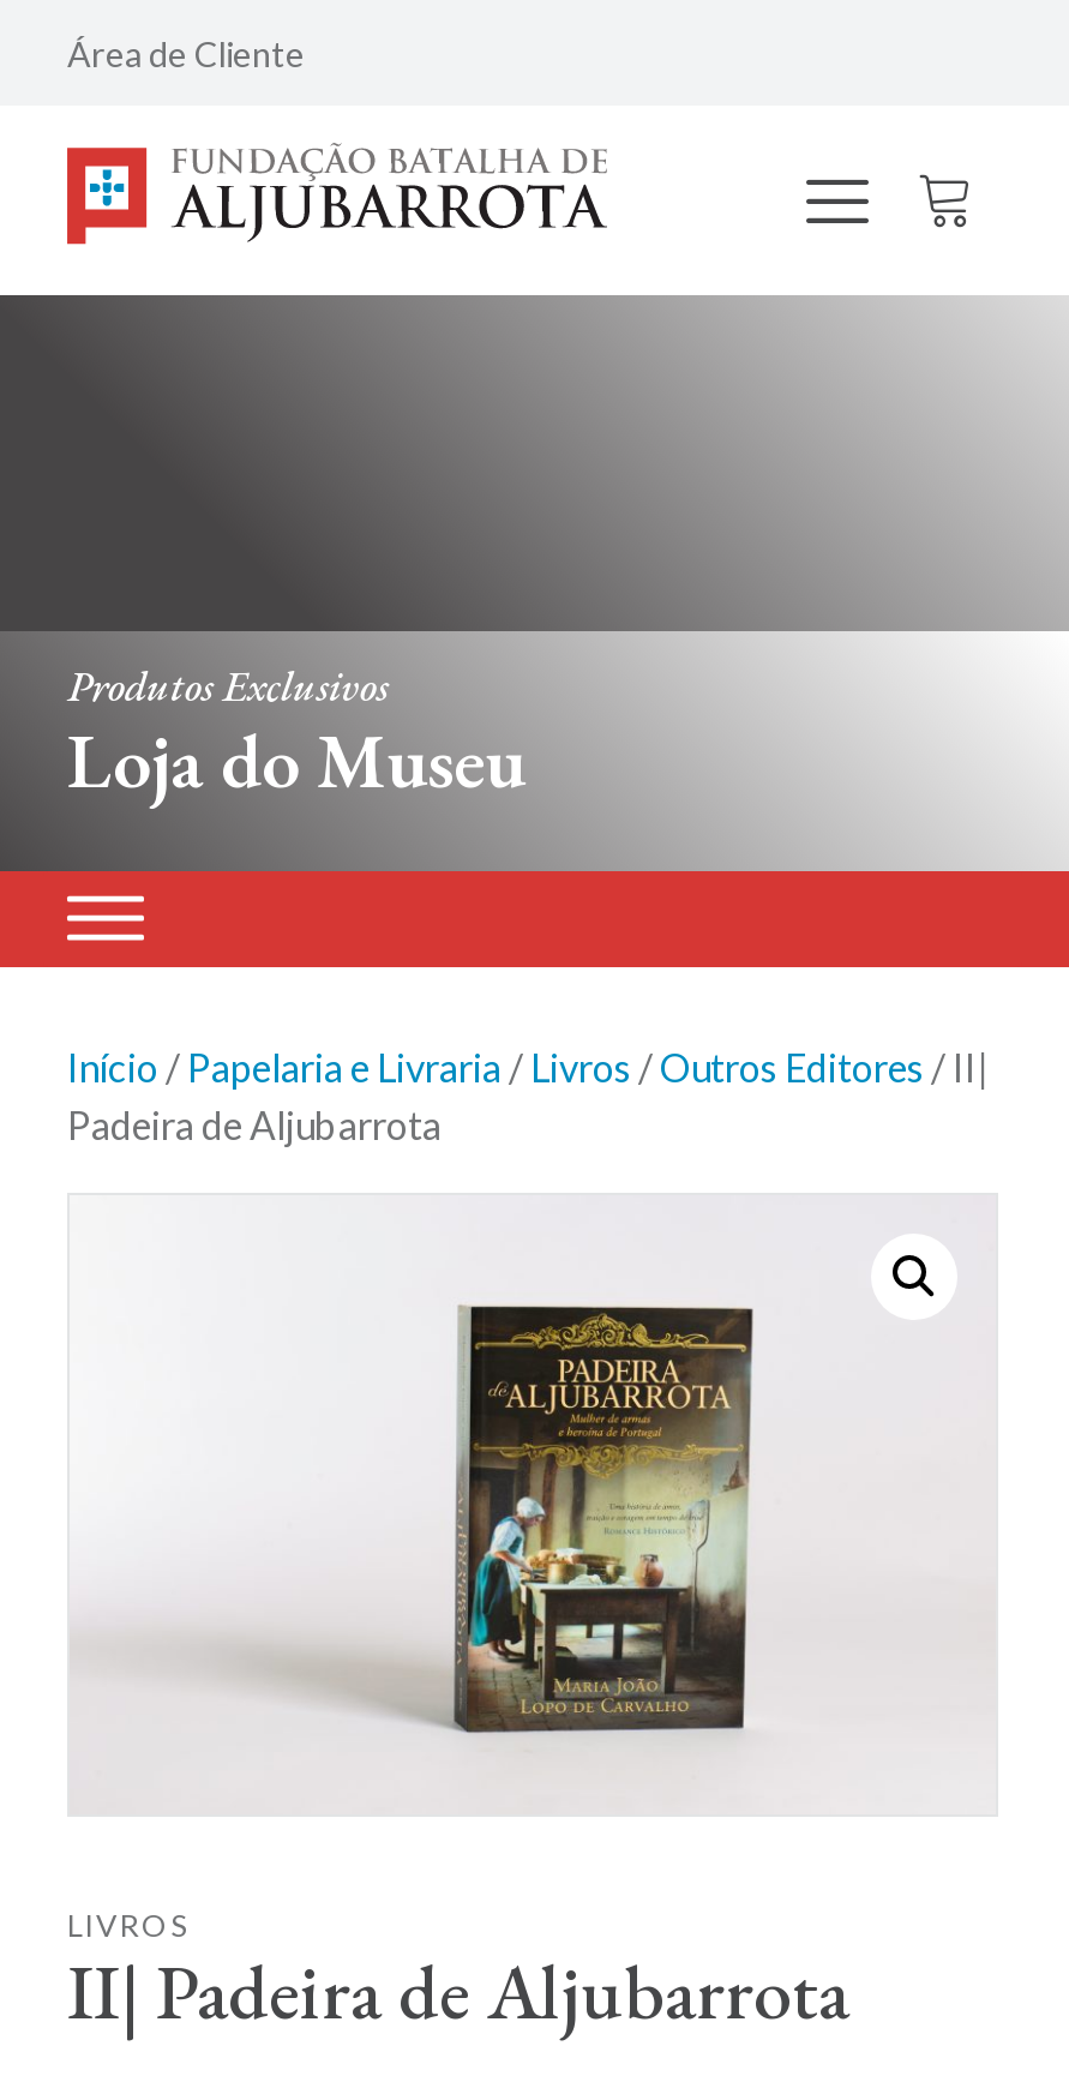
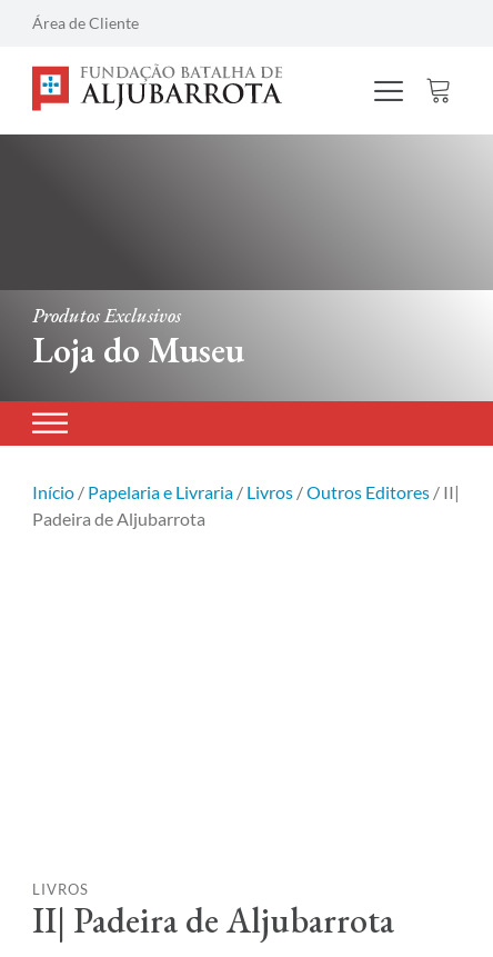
[70,1253,996,1814] [image] -> none

